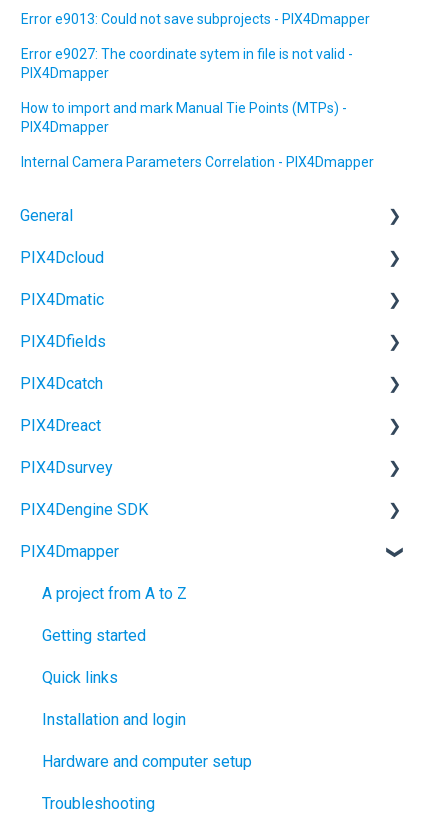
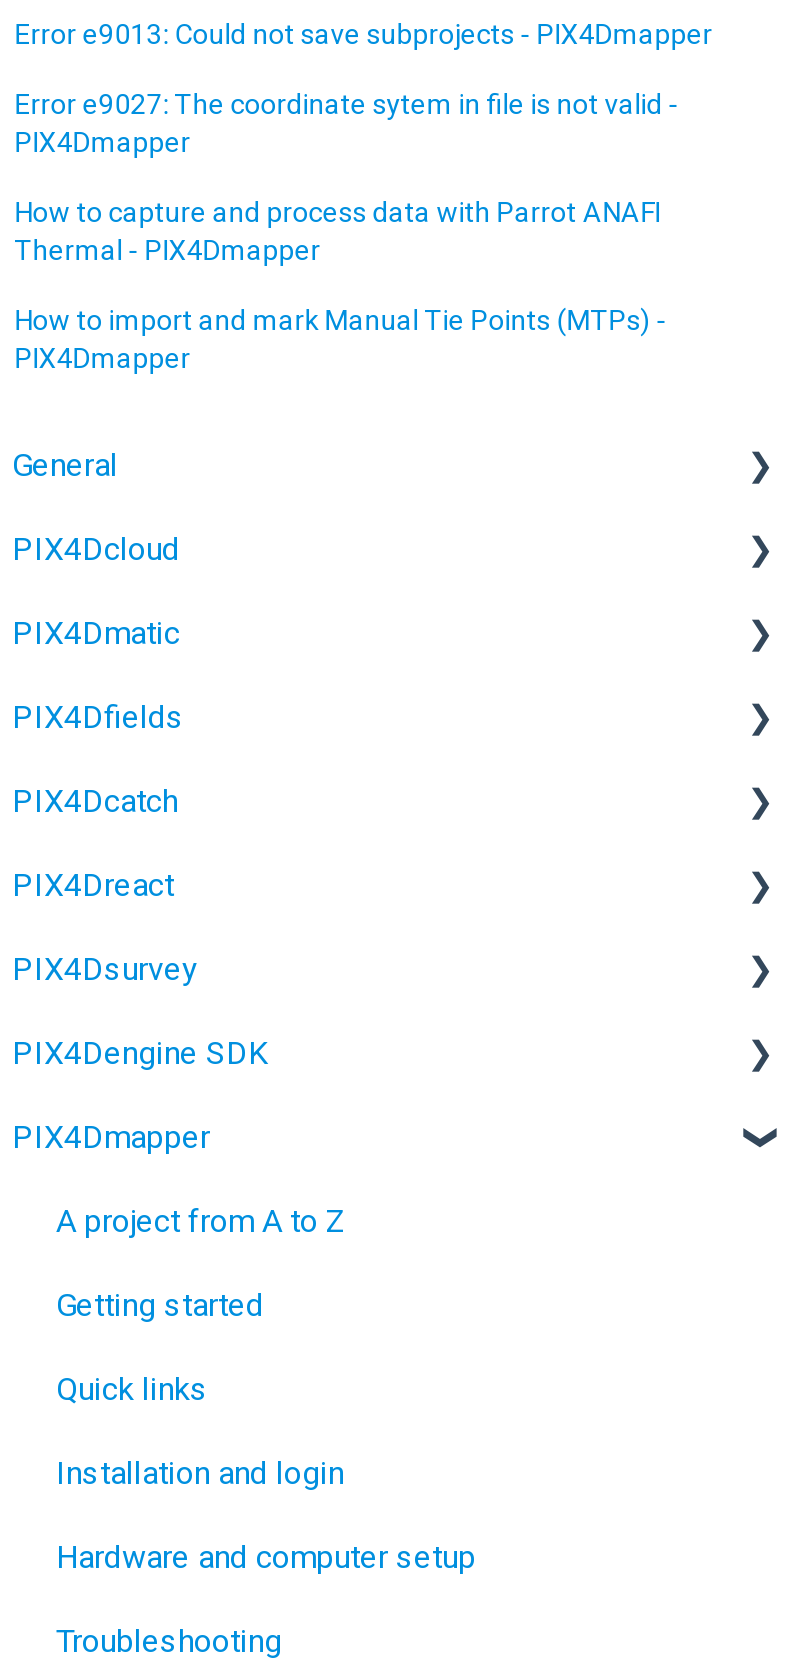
none -> [14,197,660,267] How to capture and process data with Parrot ANAFI | Thermal - PIX4Dmapper
moved [21,100,347,135] -> [14,305,666,375]: How to import and mark Manual Tie Points (MTPs) - | PIX4Dmapper
[21,154,374,170] Internal Camera Parameters Correlation - PIX4Dmapper -> none

